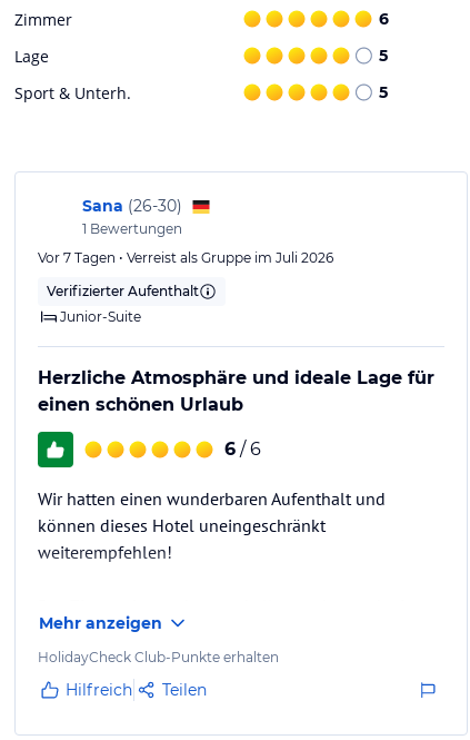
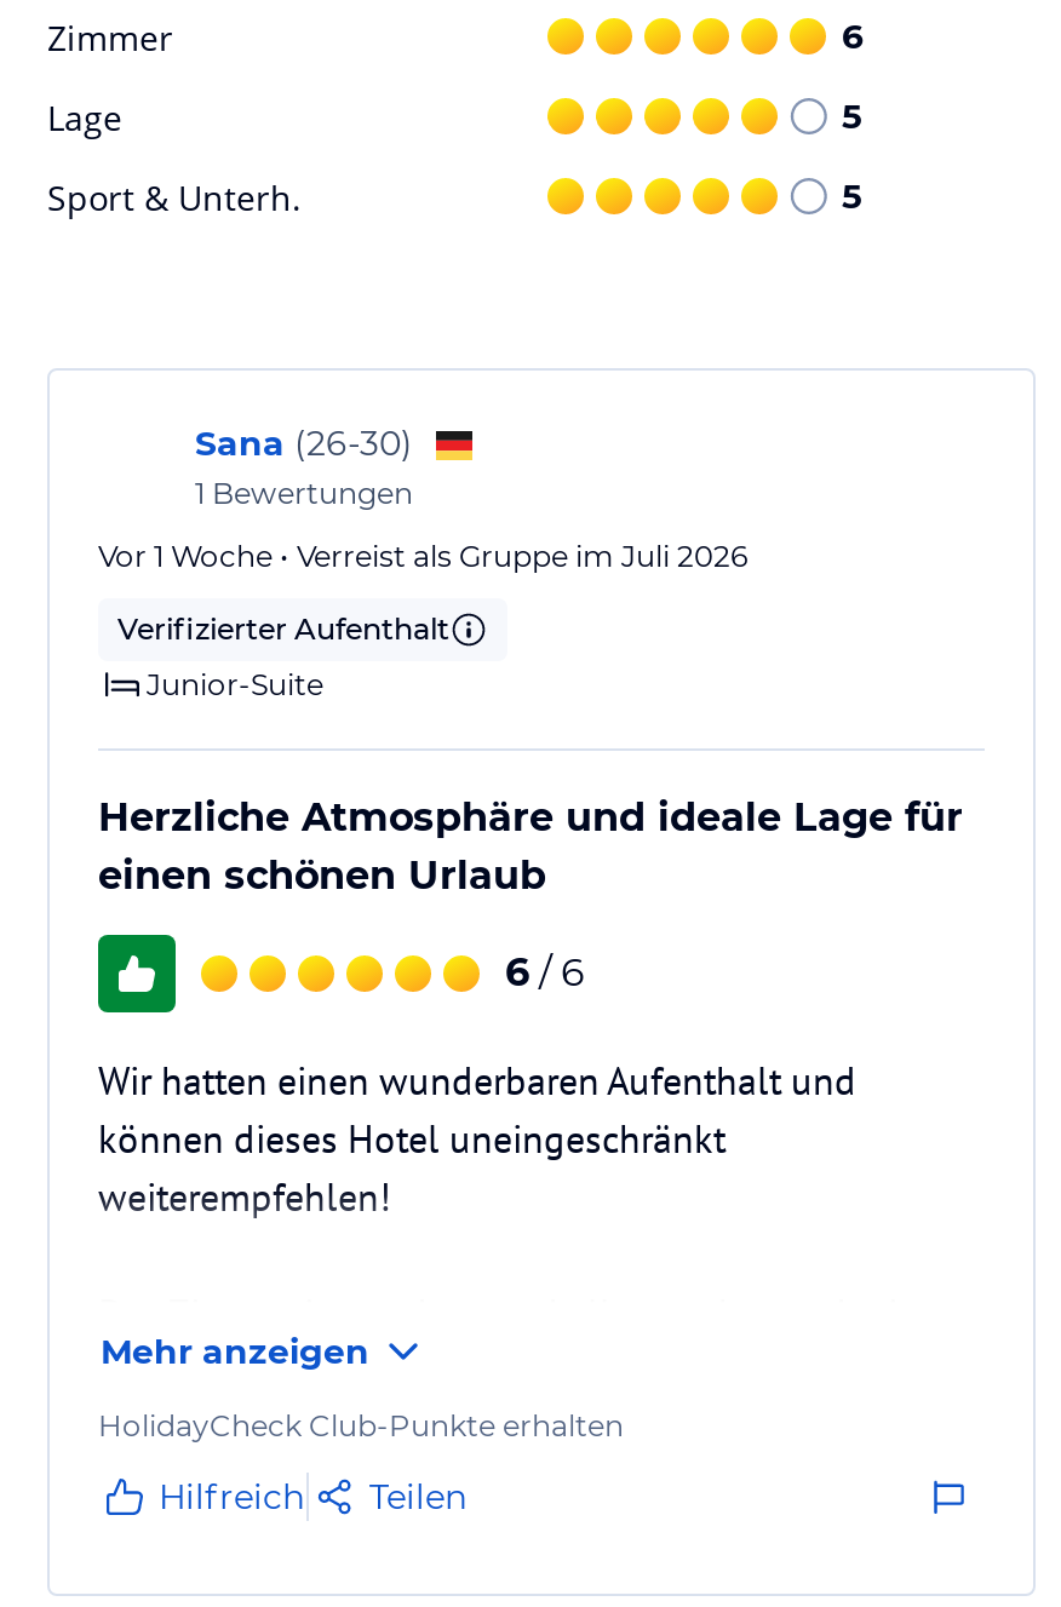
[38,249,333,266] Vor 7 Tagen • Verreist als Gruppe im Juli 2026 -> [98,537,747,573] Vor 1 Woche • Verreist als Gruppe im Juli 2026

